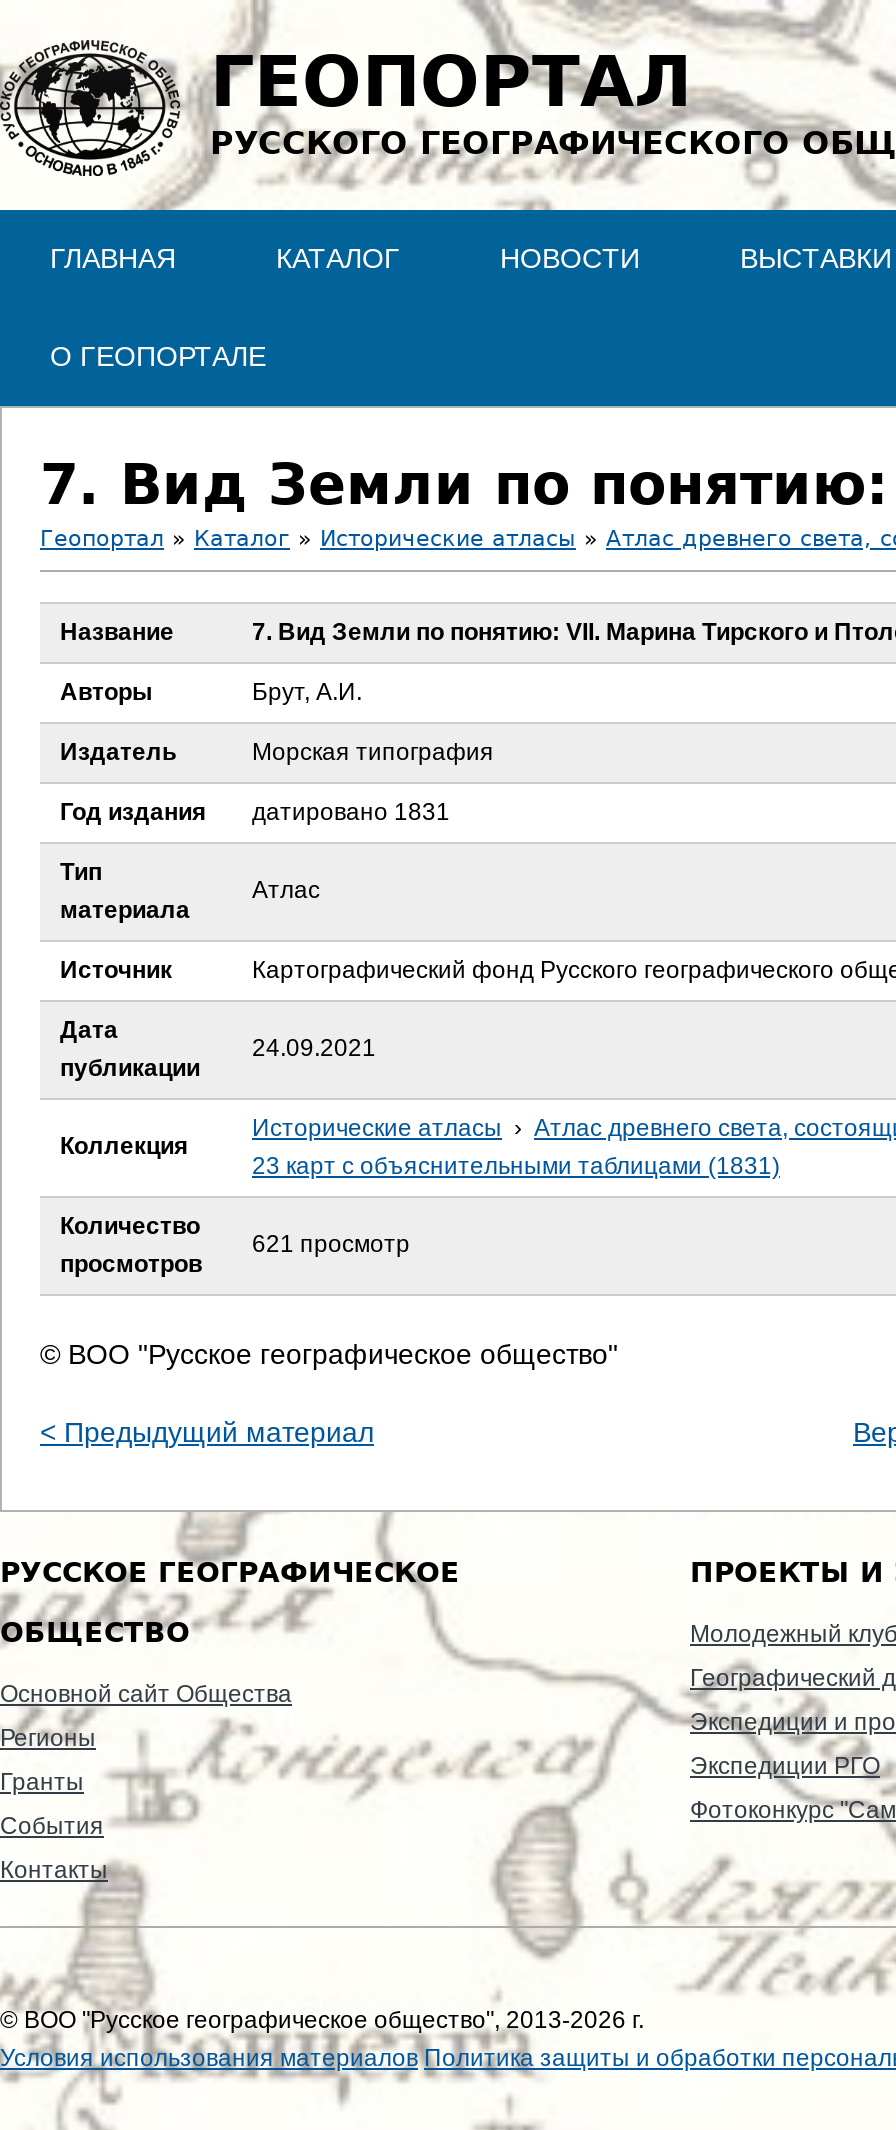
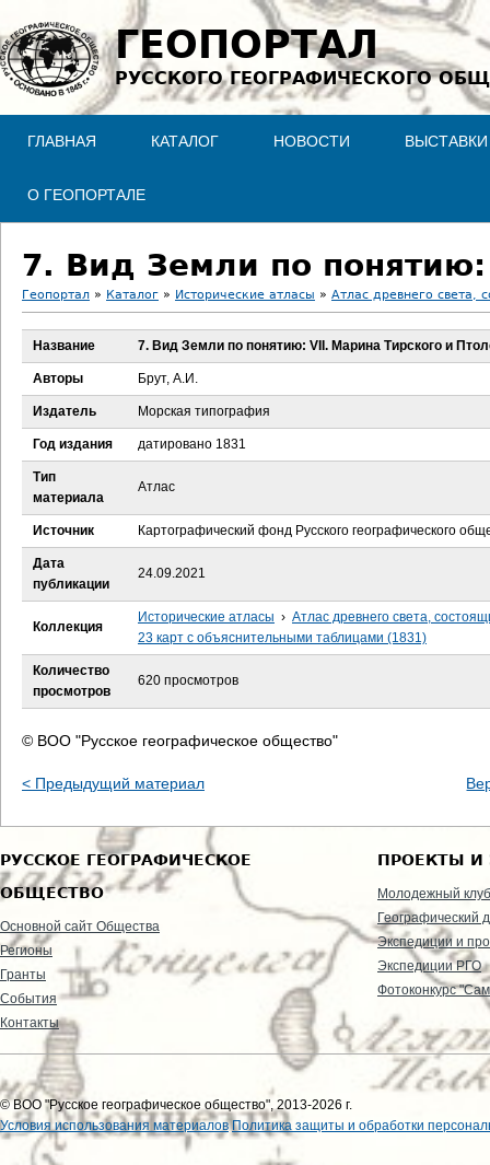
[252,1230,410,1258] 621 просмотр -> [138,673,238,688] 620 просмотров

